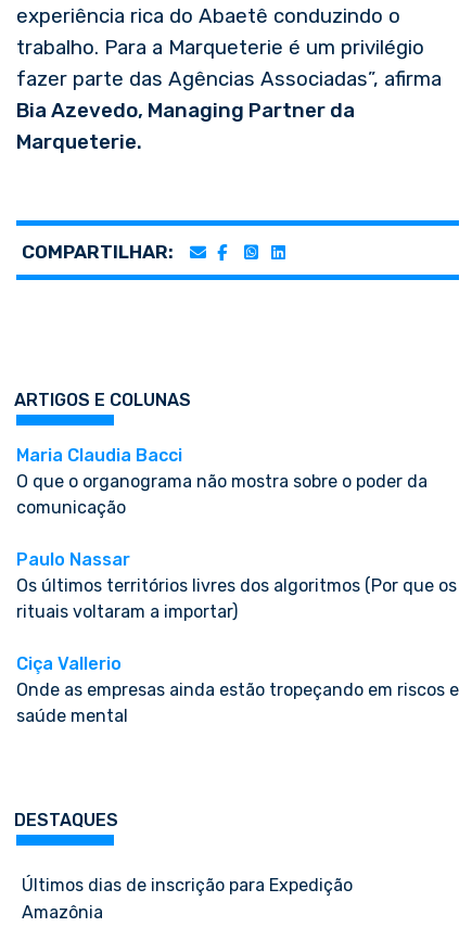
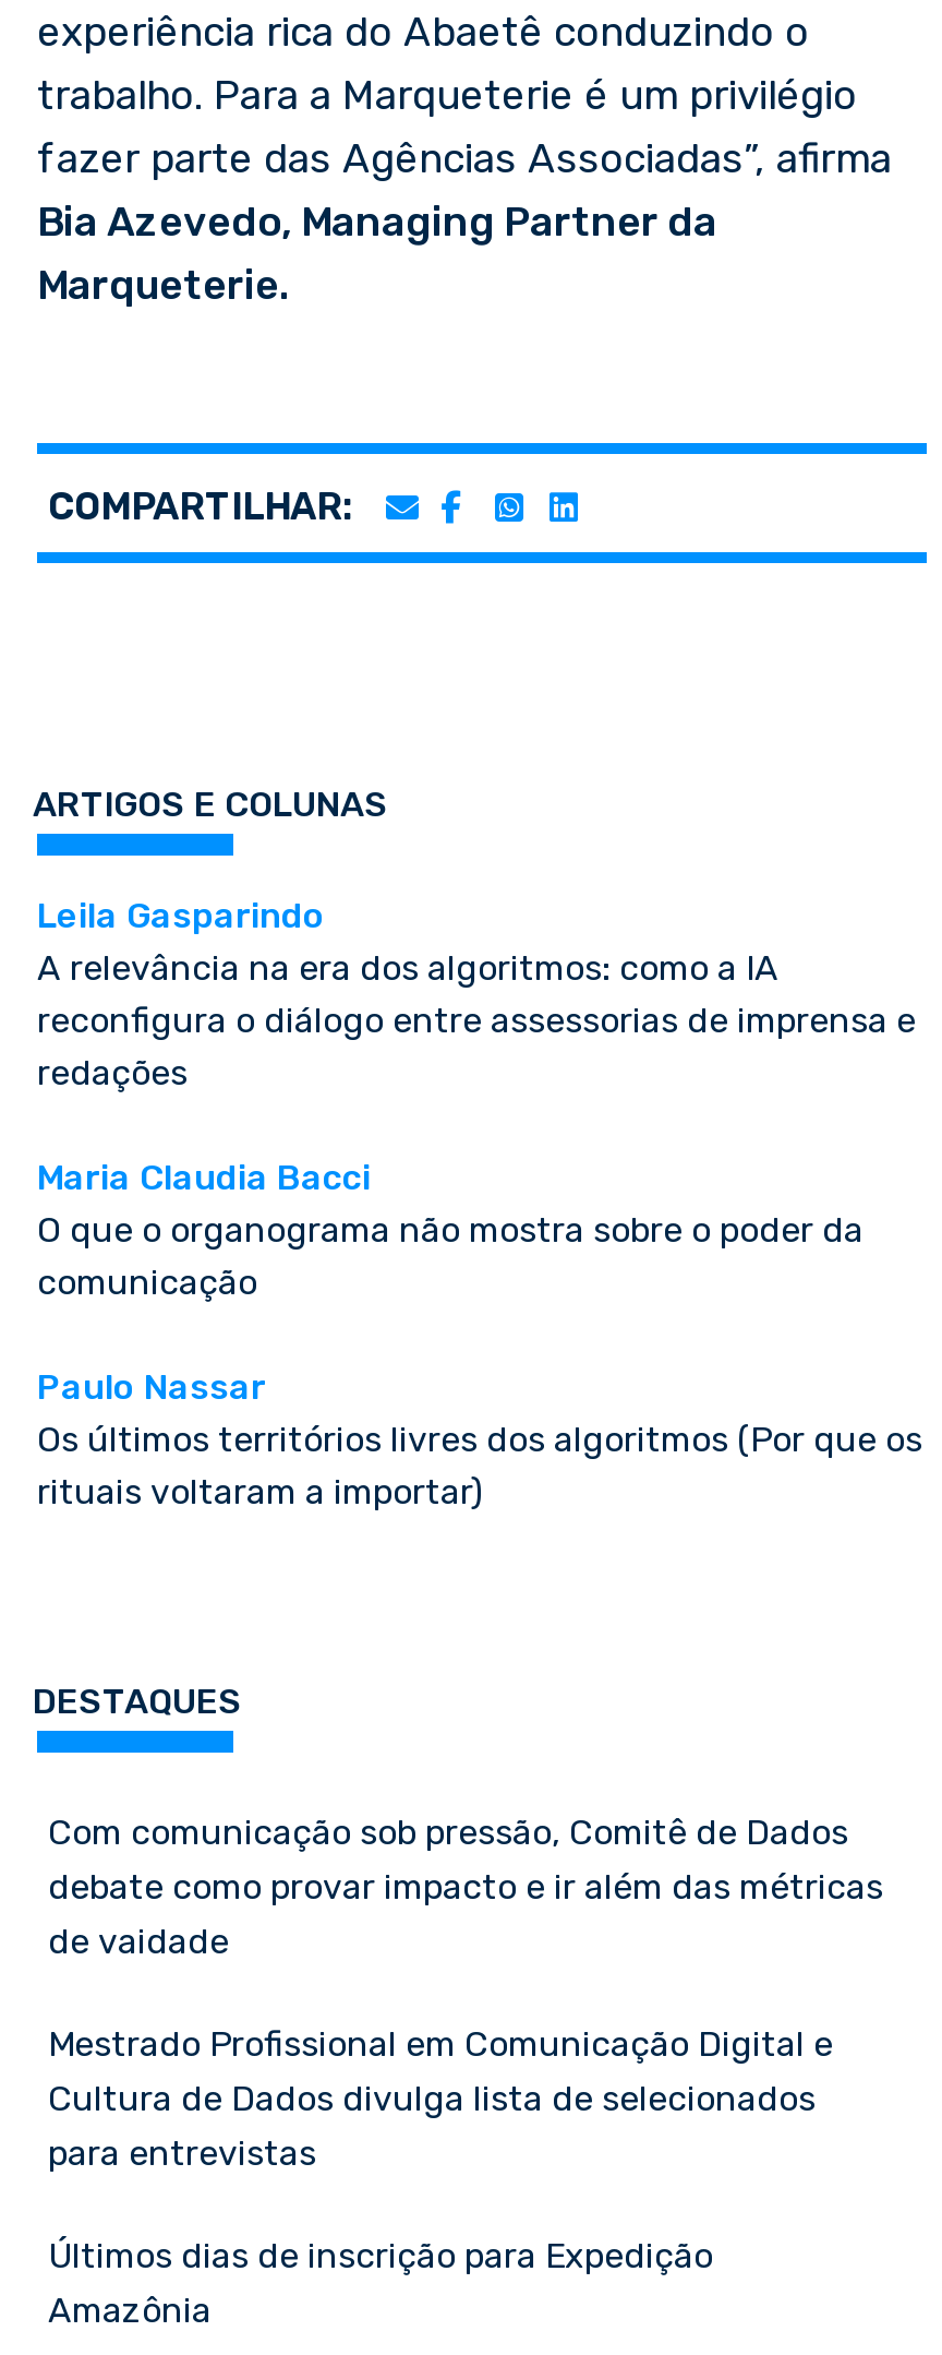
none -> [37,895,916,1094] Leila Gasparindo | A relevância na era dos algoritmos: como a IA | reconfigura o diálogo entre assessorias de imprensa e | redações
[16,654,459,726] Ciça Vallerio | Onde as empresas ainda estão tropeçando em riscos e | saúde mental -> none
none -> [48,1812,883,2174] Com comunicação sob pressão, Comitê de Dados | debate como provar impacto e ir além das métricas | de vaidade | Mestrado Profissional em Comunicação Digital e | Cultura de Dados divulga lista de selecionados | para entrevistas

